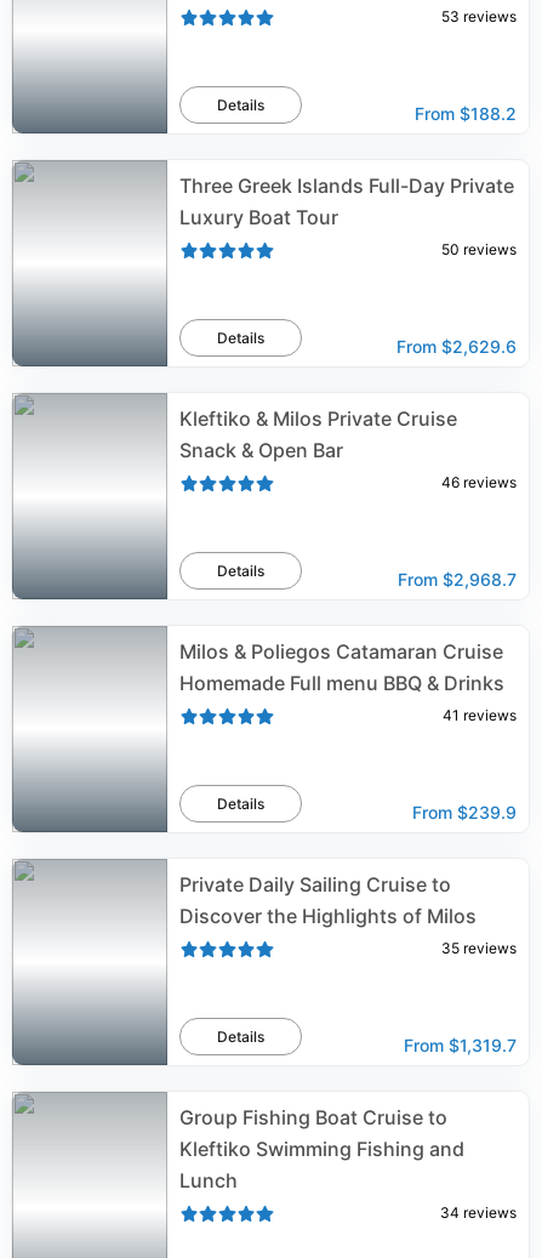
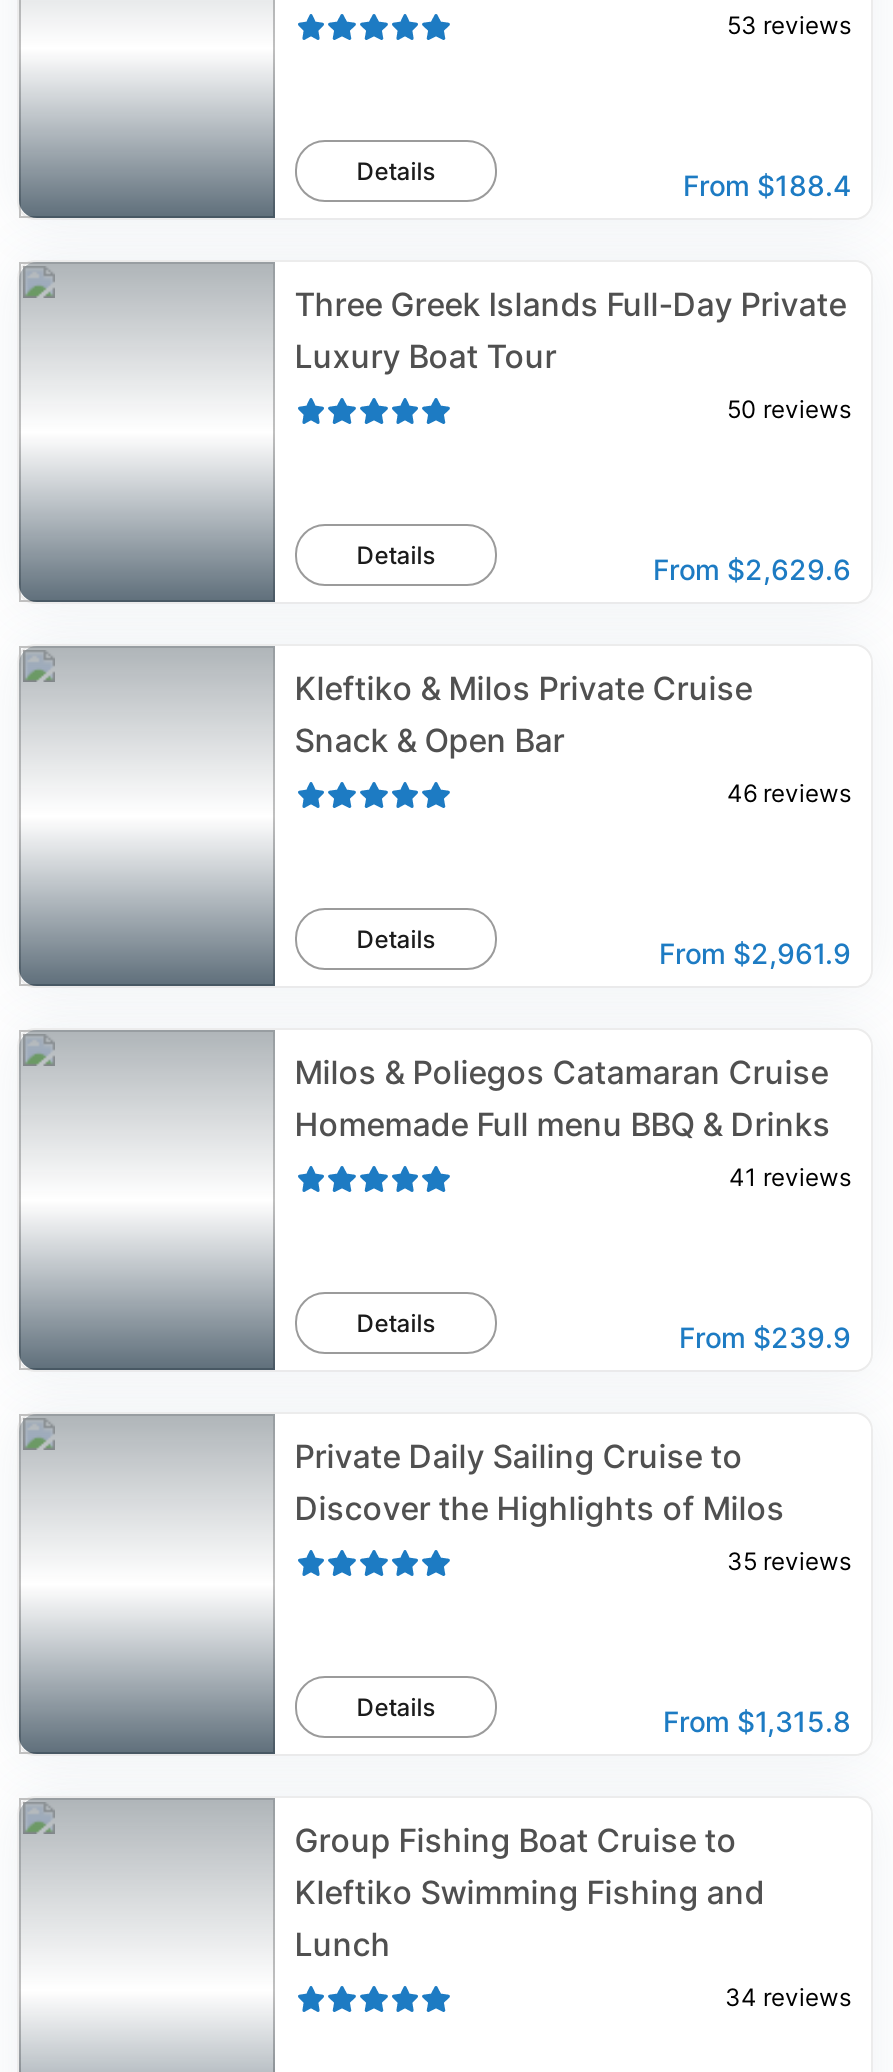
[415,103,517,124] From $188.2 -> [683,168,851,202] From $188.4
[398,569,517,590] From $2,968.7 -> [659,936,851,970] From $2,961.9
[404,1035,517,1055] From $1,319.7 -> [663,1704,851,1738] From $1,315.8

